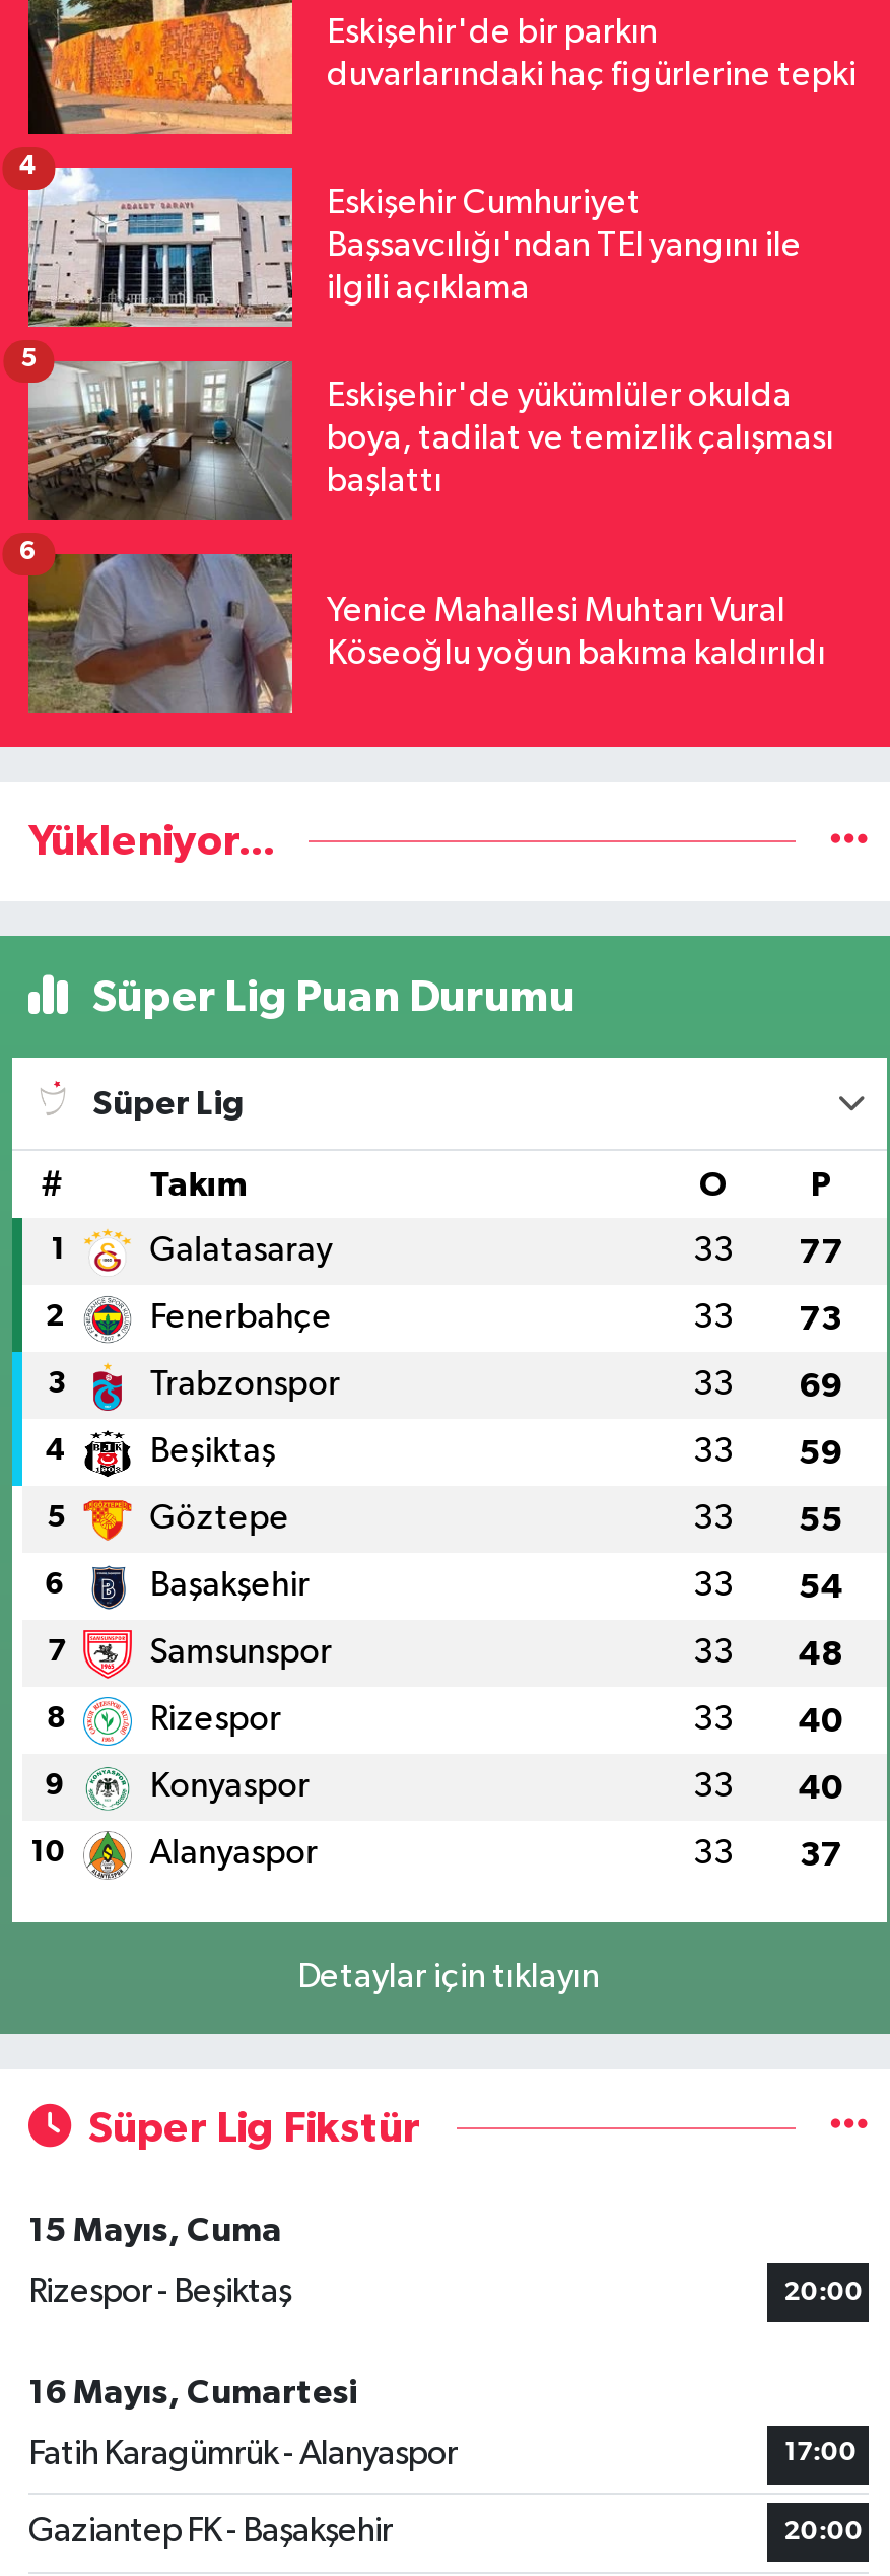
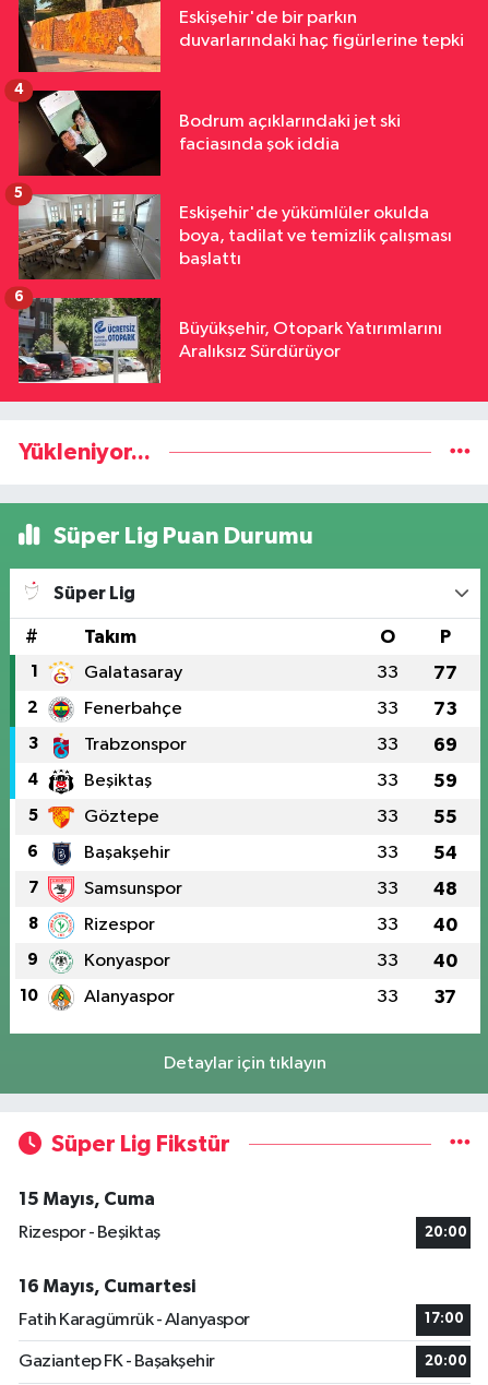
[26,166,802,329] [image] | Eskişehir Cumhuriyet | Başsavcılığı'ndan TEI yangını ile | ilgili açıklama -> [17,89,401,177] [image] | Bodrum açıklarındaki jet ski | faciasında şok iddia
[26,552,826,715] [image] | Yenice Mahallesi Muhtarı Vural | Köseoğlu yoğun bakıma kaldırıldı -> [17,297,442,384] [image] | Büyükşehir, Otopark Yatırımlarını | Aralıksız Sürdürüyor

